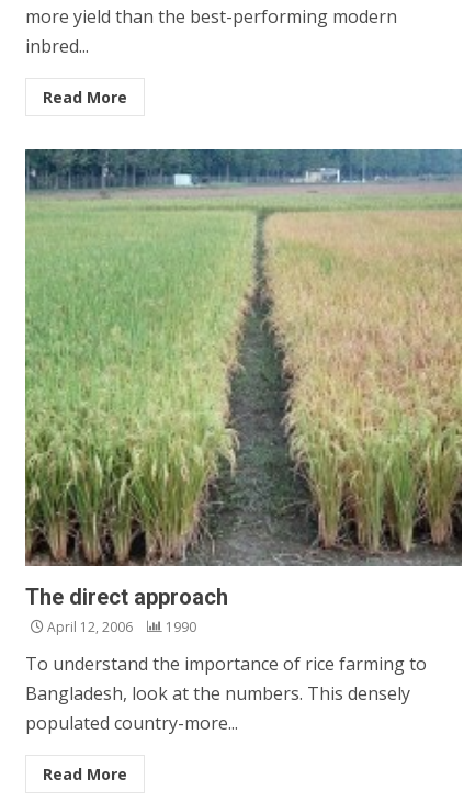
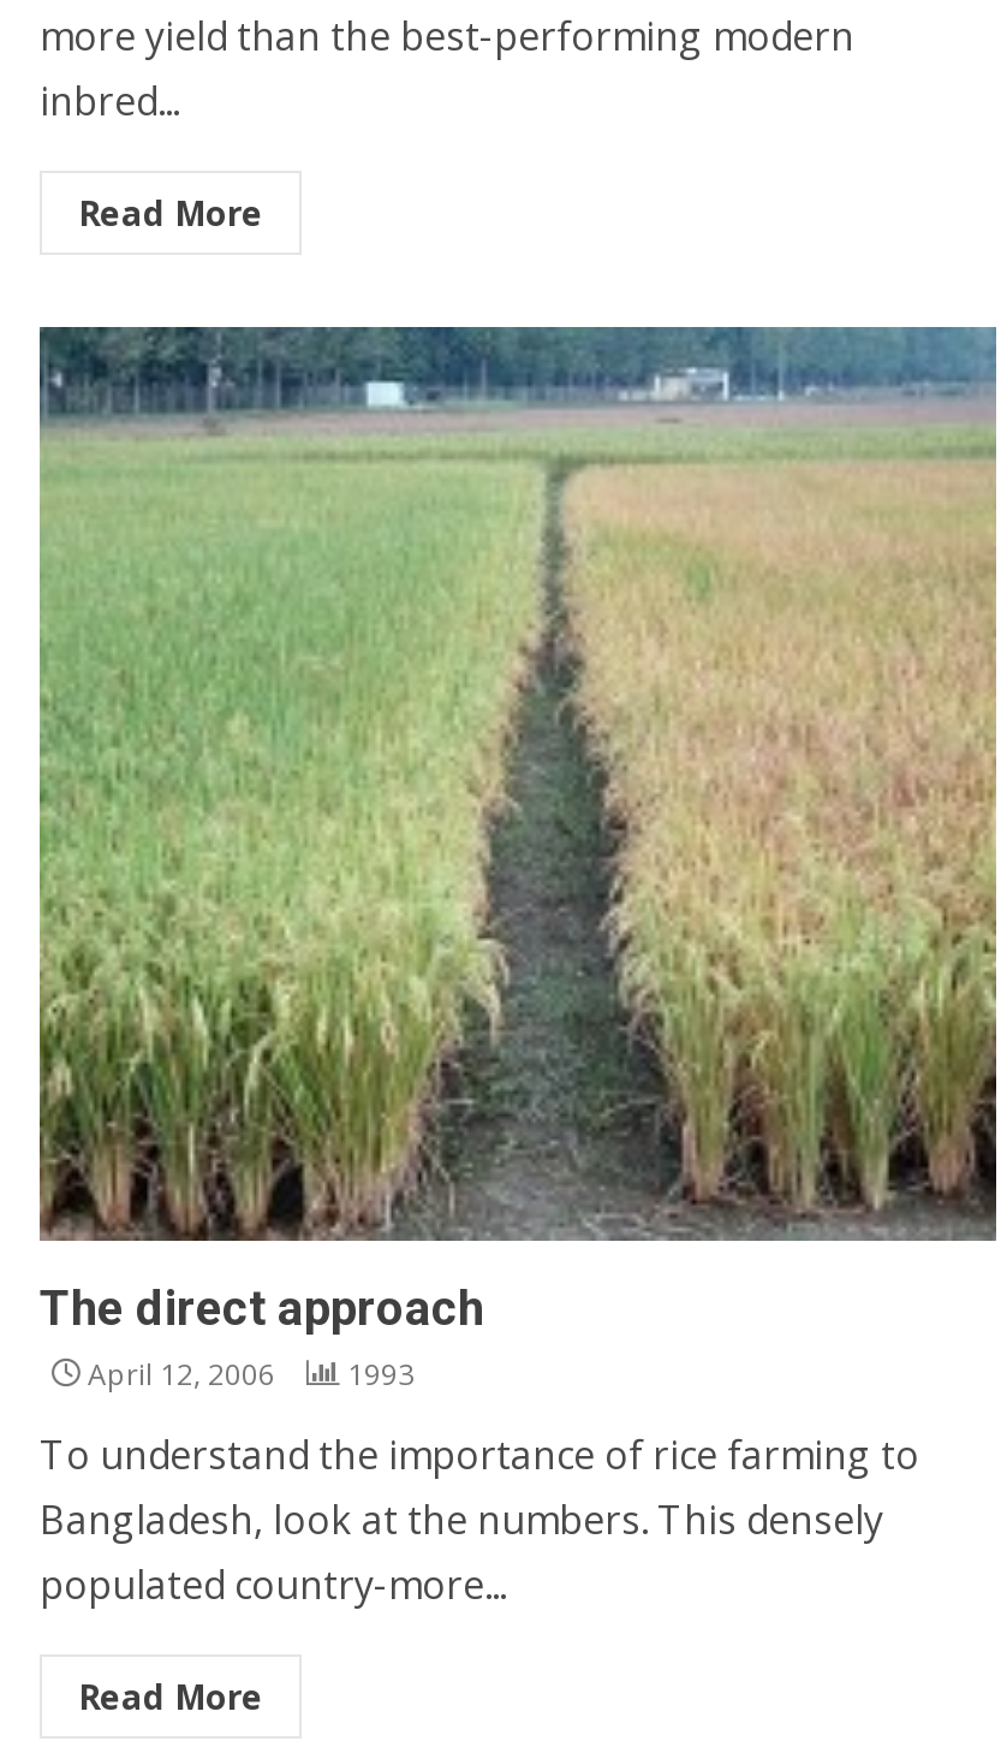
[44,618,196,637] April 12, 2006 1990 -> [81,1354,415,1395] April 12, 2006 1993

